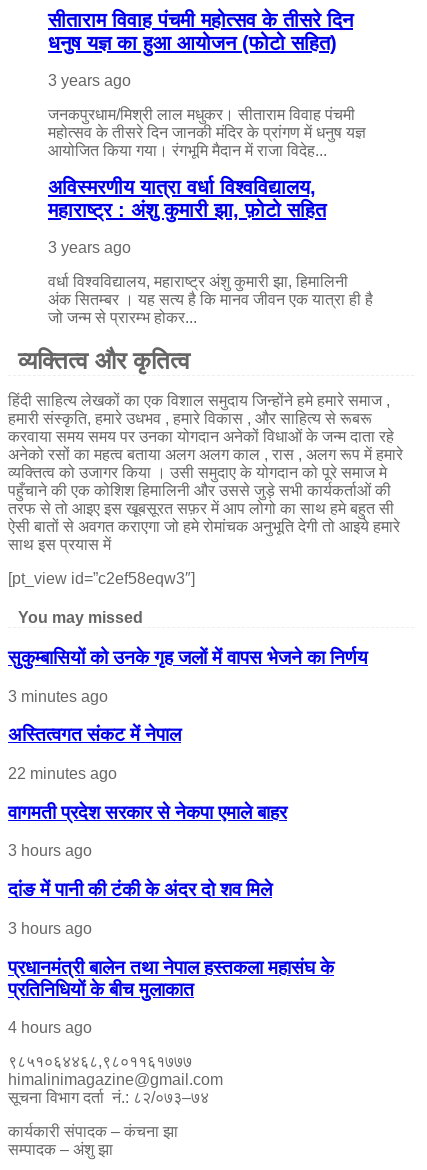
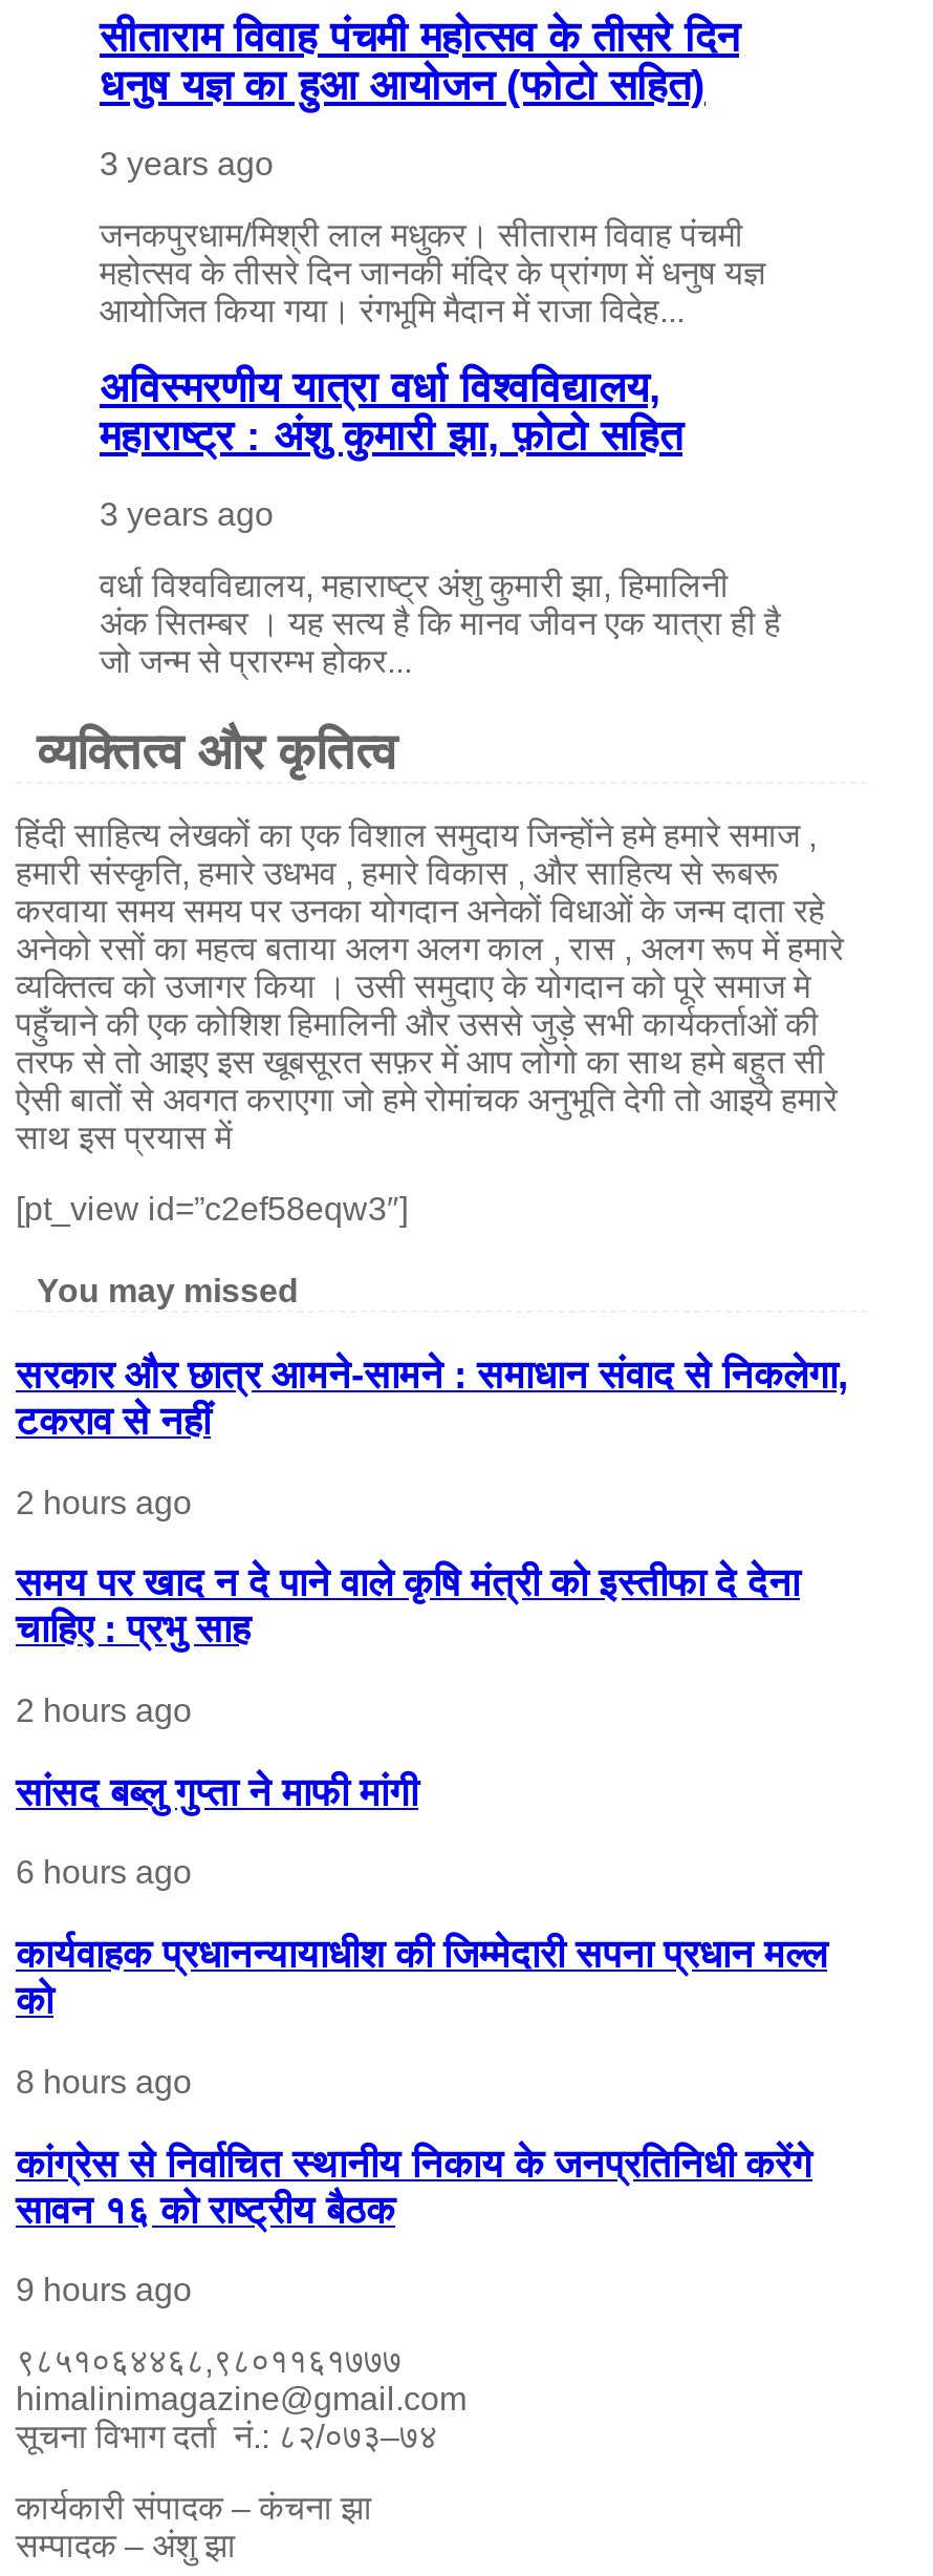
[8,647,368,668] सुकुम्बासियों को उनके गृह जलों में वापस भेजने का निर्णय -> [16,1352,848,1443] सरकार और छात्र आमने-सामने : समाधान संवाद से निकलेगा, | टकराव से नहीं
[8,688,108,705] 3 minutes ago -> [16,1484,192,1520] 2 hours ago
[8,724,181,745] अस्तित्वगत संकट में नेपाल -> [16,1561,800,1651] समय पर खाद न दे पाने वाले कृषि मंत्री को इस्तीफा दे देना | चाहिए : प्रभु साह
[8,765,117,782] 22 minutes ago -> [16,1693,192,1728] 2 hours ago
[8,802,287,823] वागमती प्रदेश सरकार से नेकपा एमाले बाहर -> [16,1770,418,1814] सांसद बब्लु गुप्ता ने माफी मांगी
[8,842,92,859] 3 hours ago -> [16,1855,192,1891] 6 hours ago
[8,879,272,900] दांङ में पानी की टंकी के अंदर दो शव मिले -> [16,1932,827,2022] कार्यवाहक प्रधानन्यायाधीश की जिम्मेदारी सपना प्रधान मल्ल | को
[8,920,92,937] 3 hours ago -> [16,2064,192,2099] 8 hours ago
[8,957,334,1000] प्रधानमंत्री बालेन तथा नेपाल हस्तकला महासंघ के | प्रतिनिधियों के बीच मुलाकात -> [16,2141,812,2231] कांग्रेस से निर्वाचित स्थानीय निकाय के जनप्रतिनिधी करेंगे | सावन १६ को राष्ट्रीय बैठक
[8,1019,92,1036] 4 hours ago -> [16,2273,192,2308] 9 hours ago

